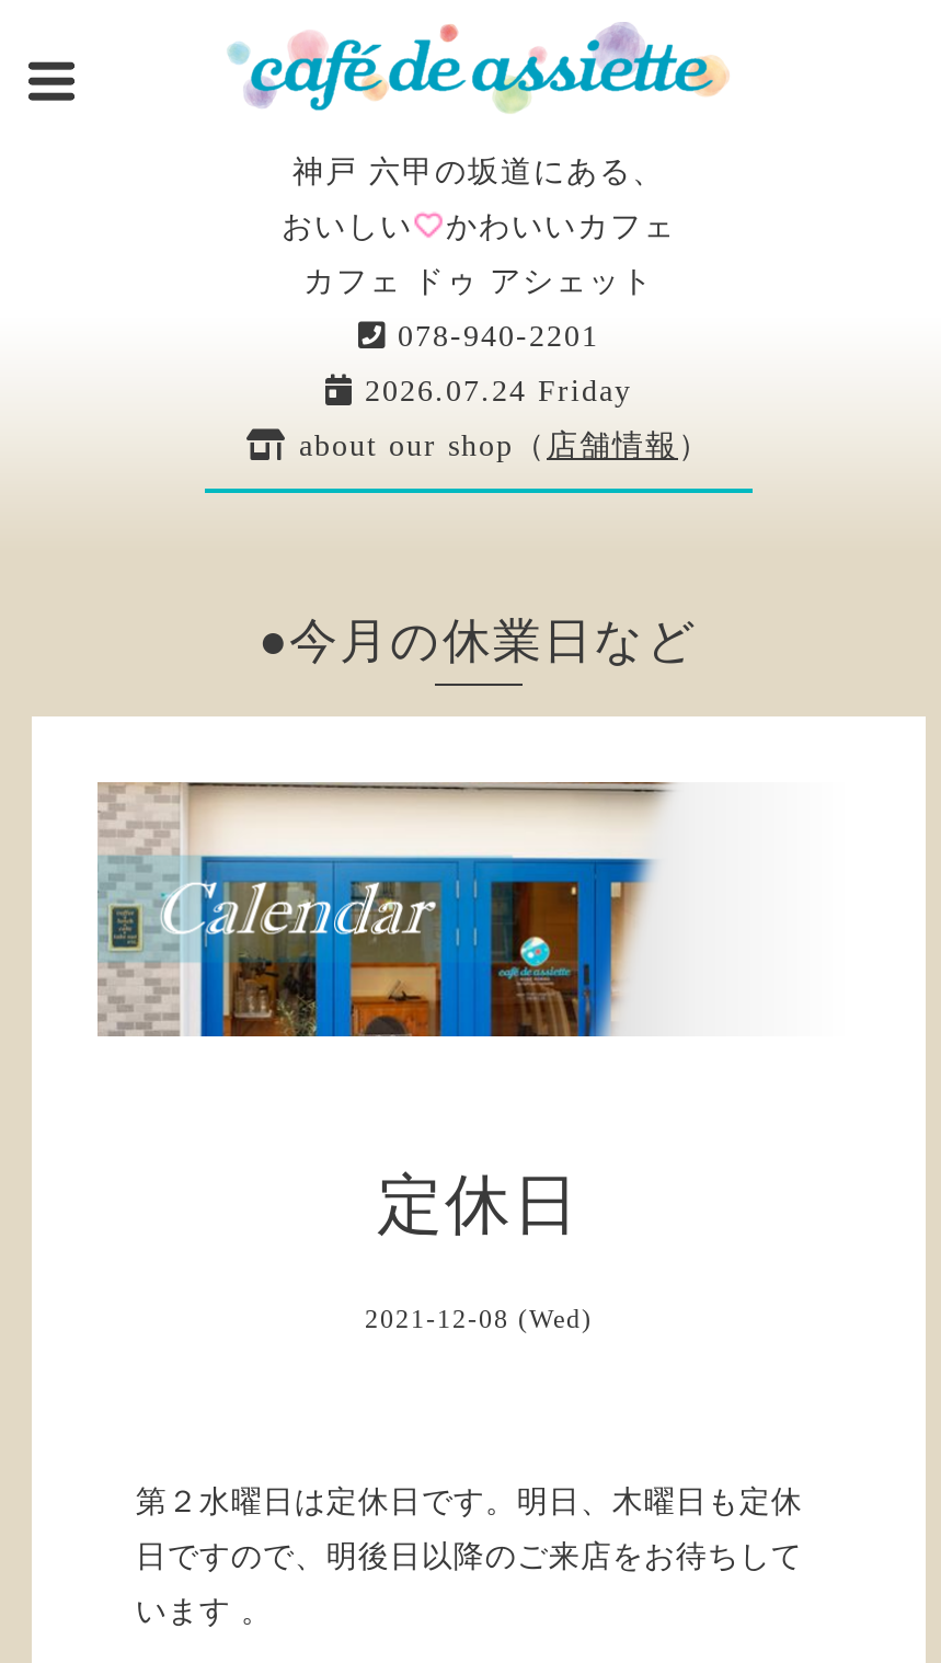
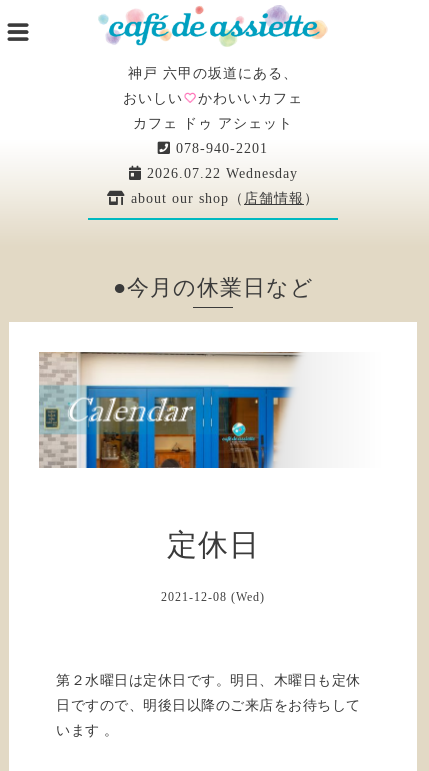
[354,375,632,408] 2026.07.24 Friday -> [141,166,297,181] 2026.07.22 Wednesday

